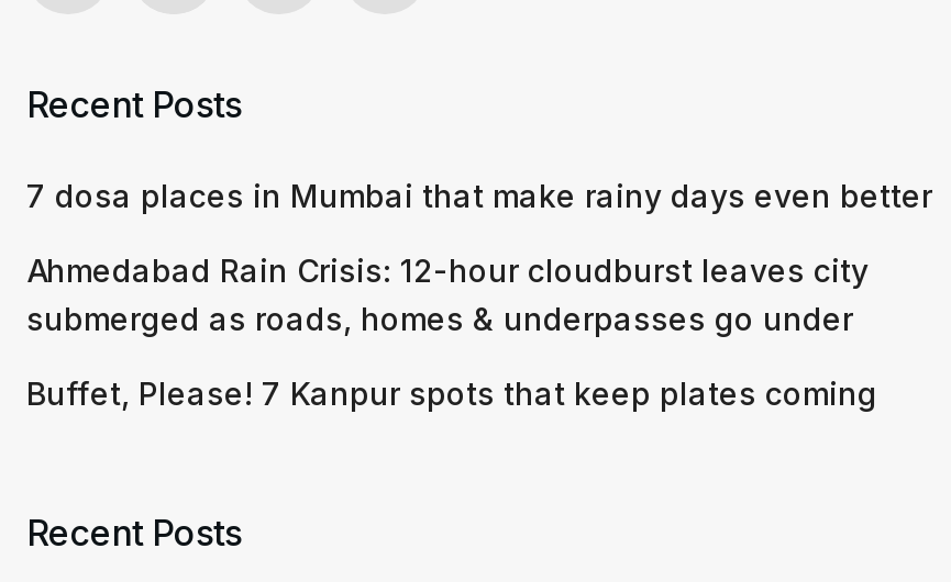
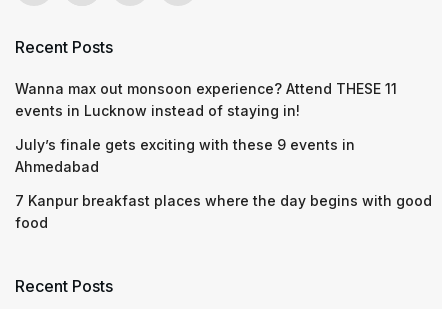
[26,176,932,213] 7 dosa places in Mumbai that make rainy days even better -> [15,80,397,119] Wanna max out monsoon experience? Attend THESE 11 | events in Lucknow instead of staying in!
[26,251,869,336] Ahmedabad Rain Crisis: 12-hour cloudburst leaves city | submerged as roads, homes & underpasses go under -> [15,136,355,175] July’s finale gets exciting with these 9 events in | Ahmedabad
[26,374,877,411] Buffet, Please! 7 Kanpur spots that keep plates coming -> [15,192,432,231] 7 Kanpur breakfast places where the day begins with good | food

